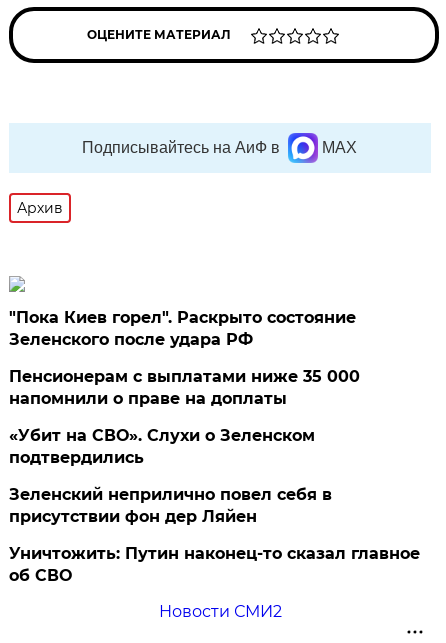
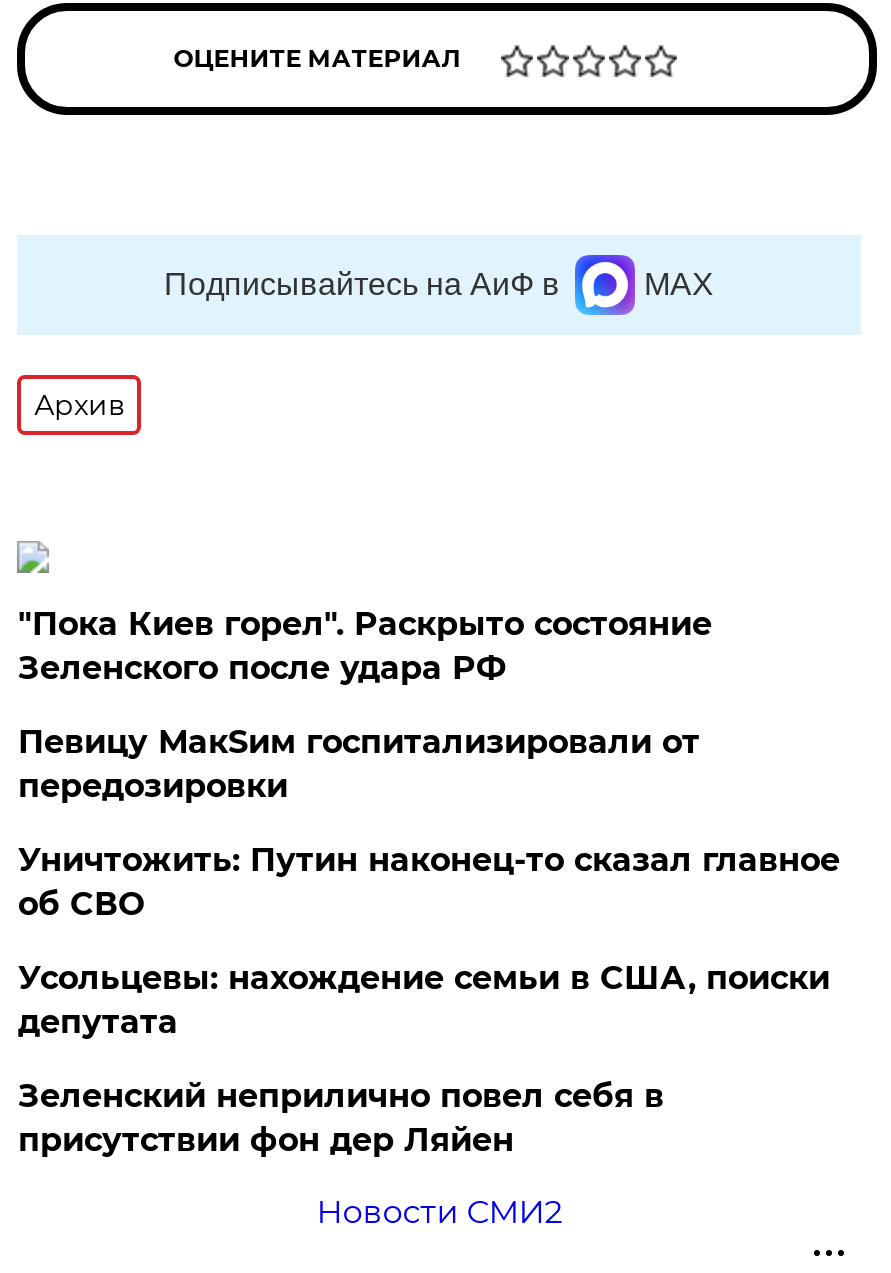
[9,367,360,467] Пенсионерам с выплатами ниже 35 000 | напомнили о праве на доплаты | «Убит на СВО». Слухи о Зеленском | подтвердились -> [18,723,830,1041] Певицу МакSим госпитализировали от | передозировки | Усольцевы: нахождение семьи в США, поиски | депутата
moved [9,485,332,526] -> [18,1077,664,1159]: Зеленский неприлично повел cебя в | присутствии фон дер Ляйен
moved [9,544,420,585] -> [18,841,840,923]: Уничтожить: Путин наконец-то сказал главное | об СВО

